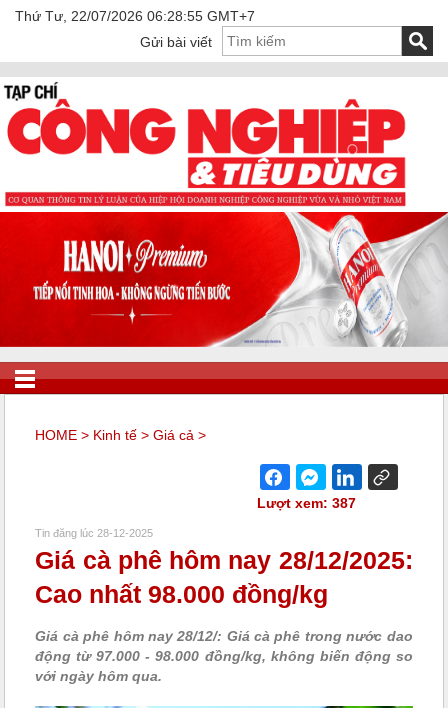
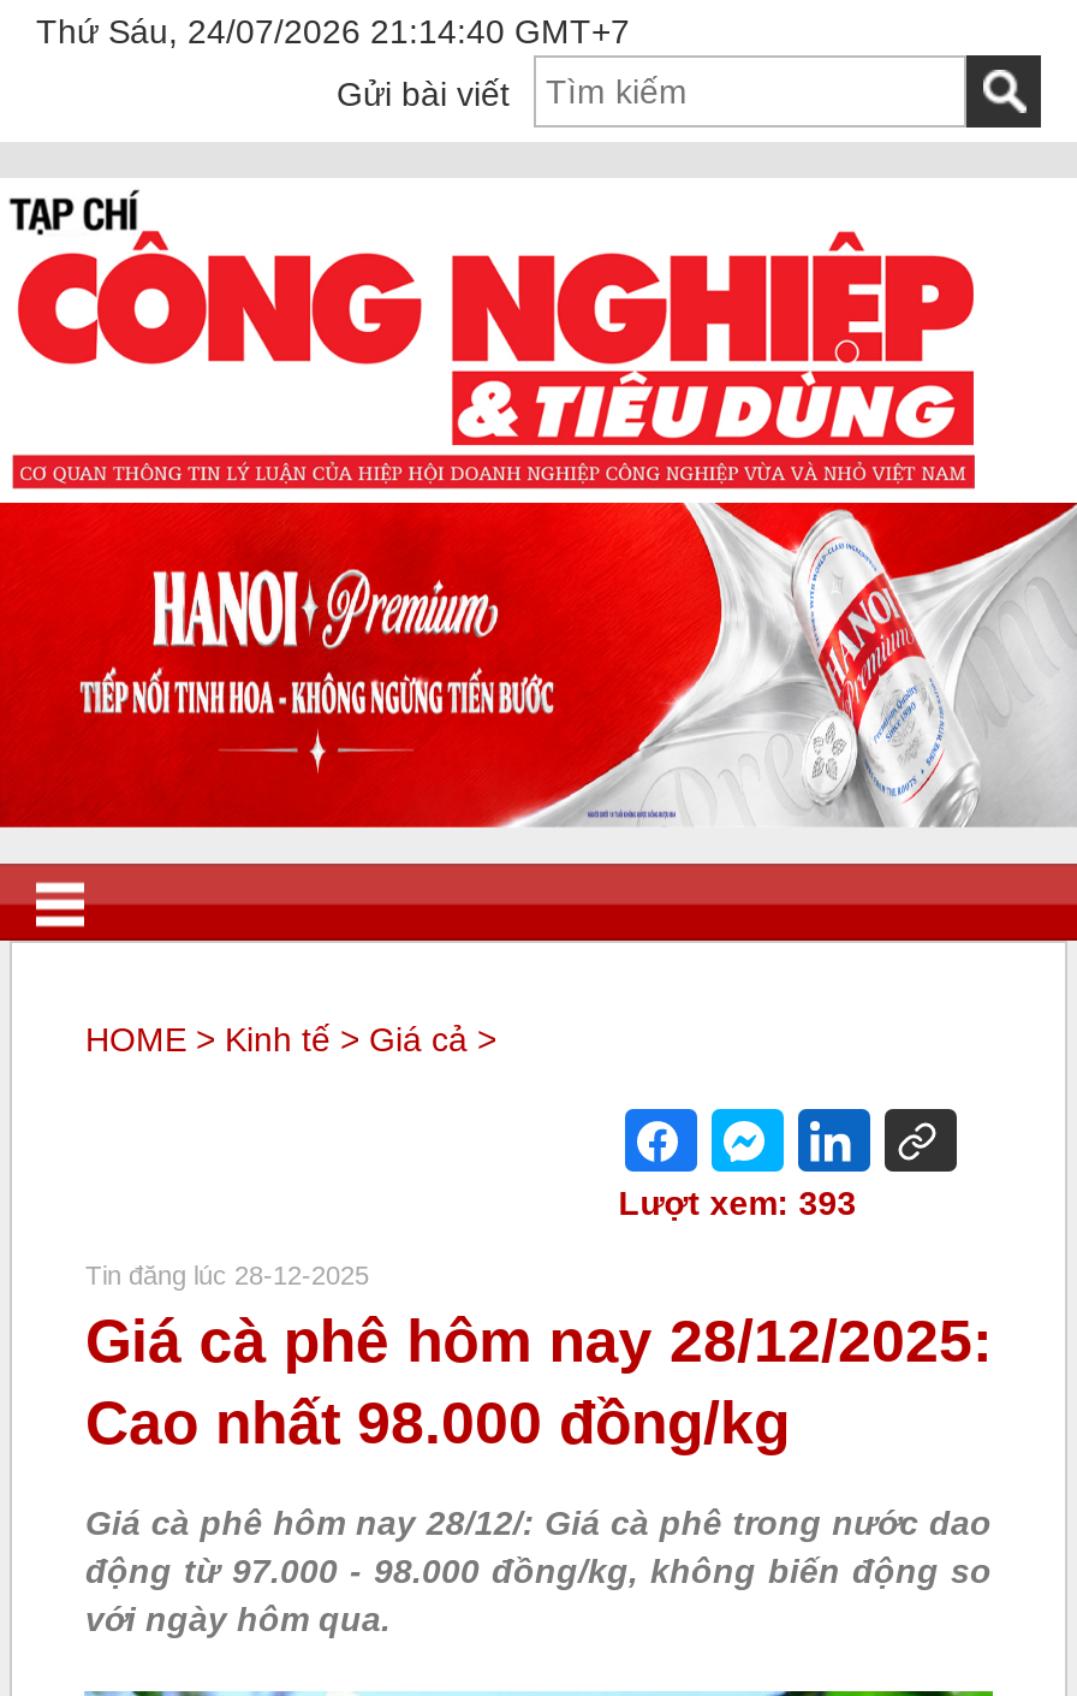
[15,8,255,24] Thứ Tư, 22/07/2026 06:28:55 GMT+7 -> [36,12,630,51] Thứ Sáu, 24/07/2026 21:14:40 GMT+7
[257,495,356,511] Lượt xem: 387 -> [618,1184,856,1222] Lượt xem: 393

